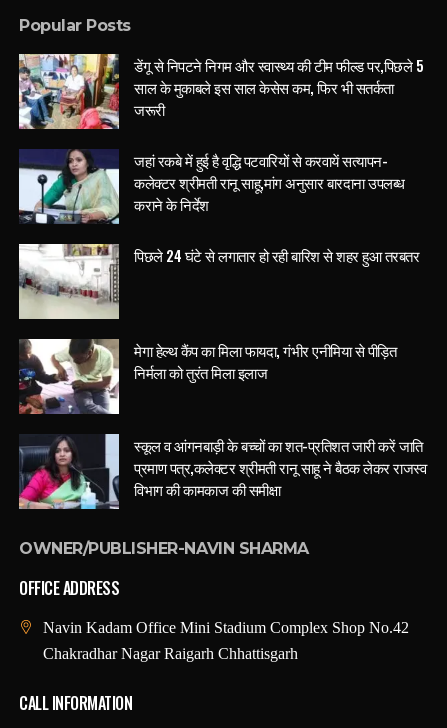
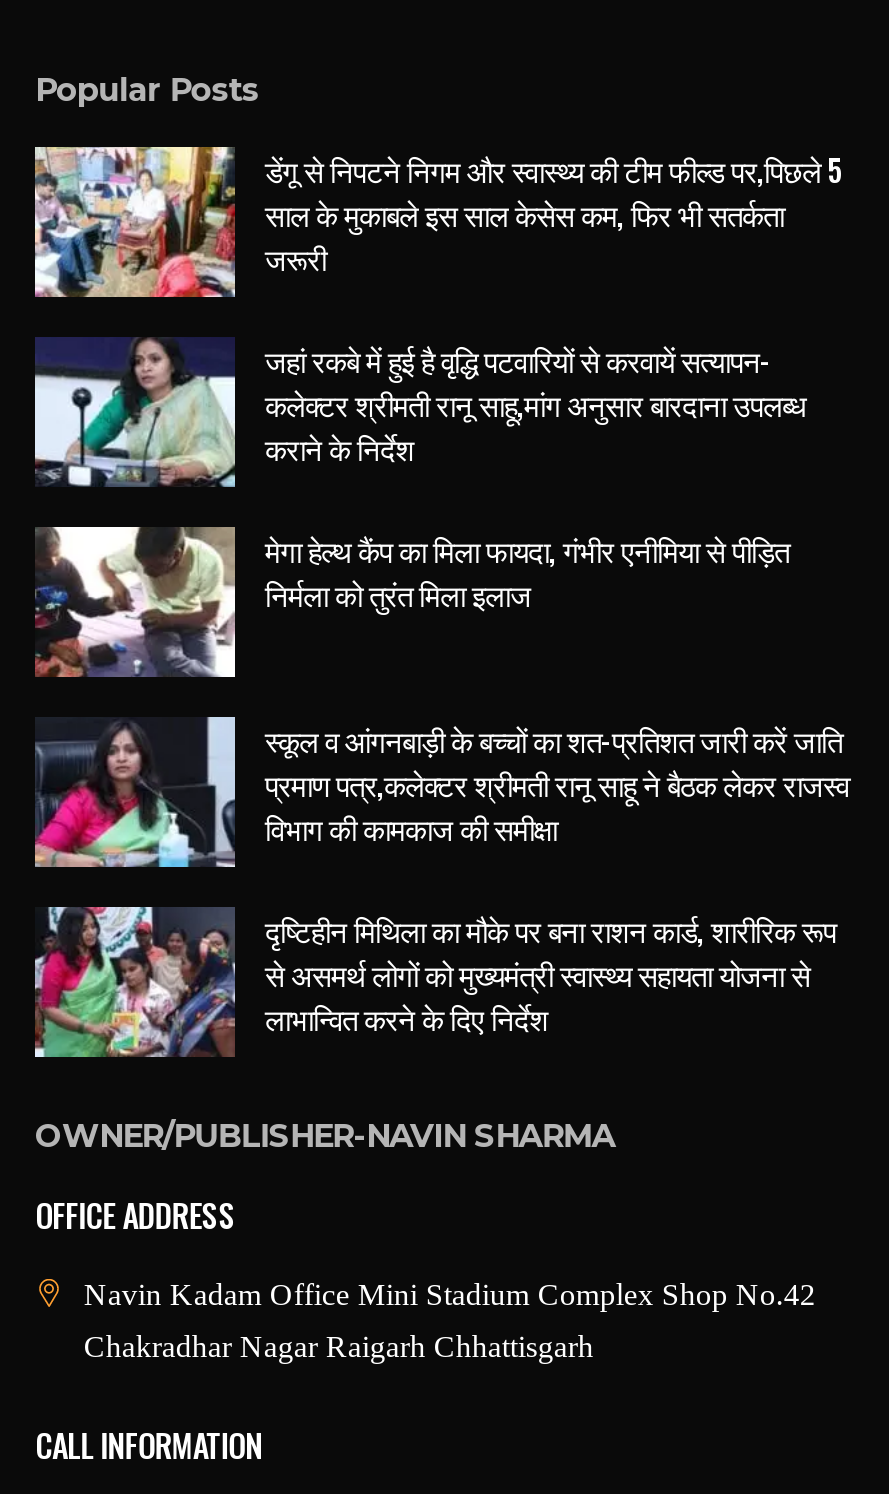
[18,243,419,320] [image] | पिछले 24 घंटे से लगातार हो रही बारिश से शहर हुआ तरबतर -> none
moved [17,338,426,500] -> [31,525,849,849]: [image] | मेगा हेल्थ कैंप का मिला फायदा, गंभीर एनीमिया से पीड़ित | निर्मला को तुरंत मिला इलाज | स्कूल व आंगनबाड़ी के बच्चों का शत-प्रतिशत जारी करें जाति | प्रमाण पत्र,कलेक्टर श्रीमती रानू साहू ने बैठक लेकर राजस्व | विभाग की कामकाज की समीक्षा
none -> [33,905,836,1059] [image] | दृष्टिहीन मिथिला का मौके पर बना राशन कार्ड, शारीरिक रूप | से असमर्थ लोगों को मुख्यमंत्री स्वास्थ्य सहायता योजना से | लाभान्वित करने के दिए निर्देश

